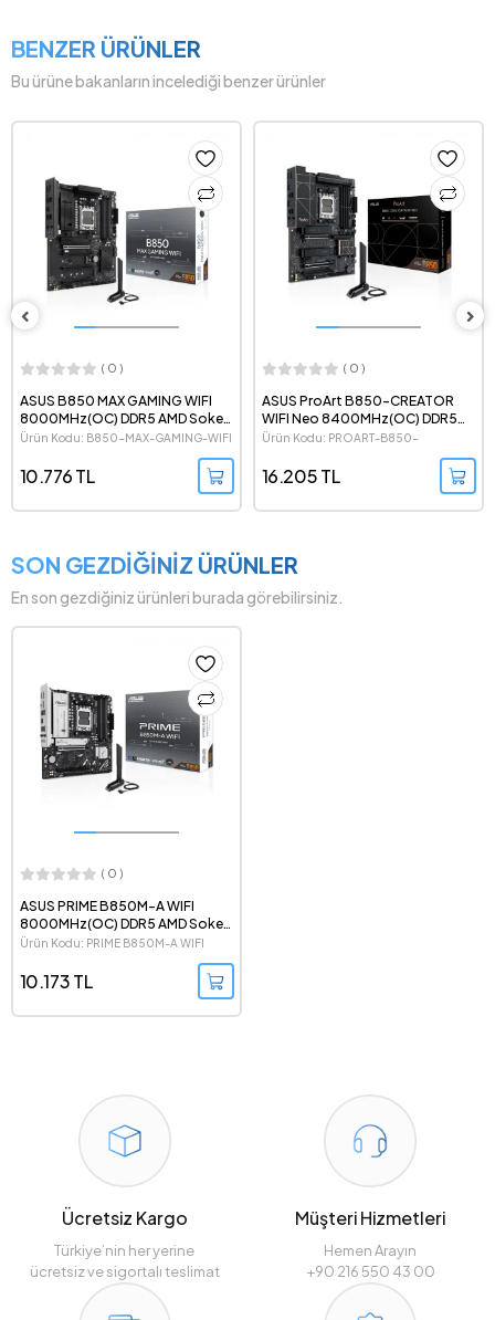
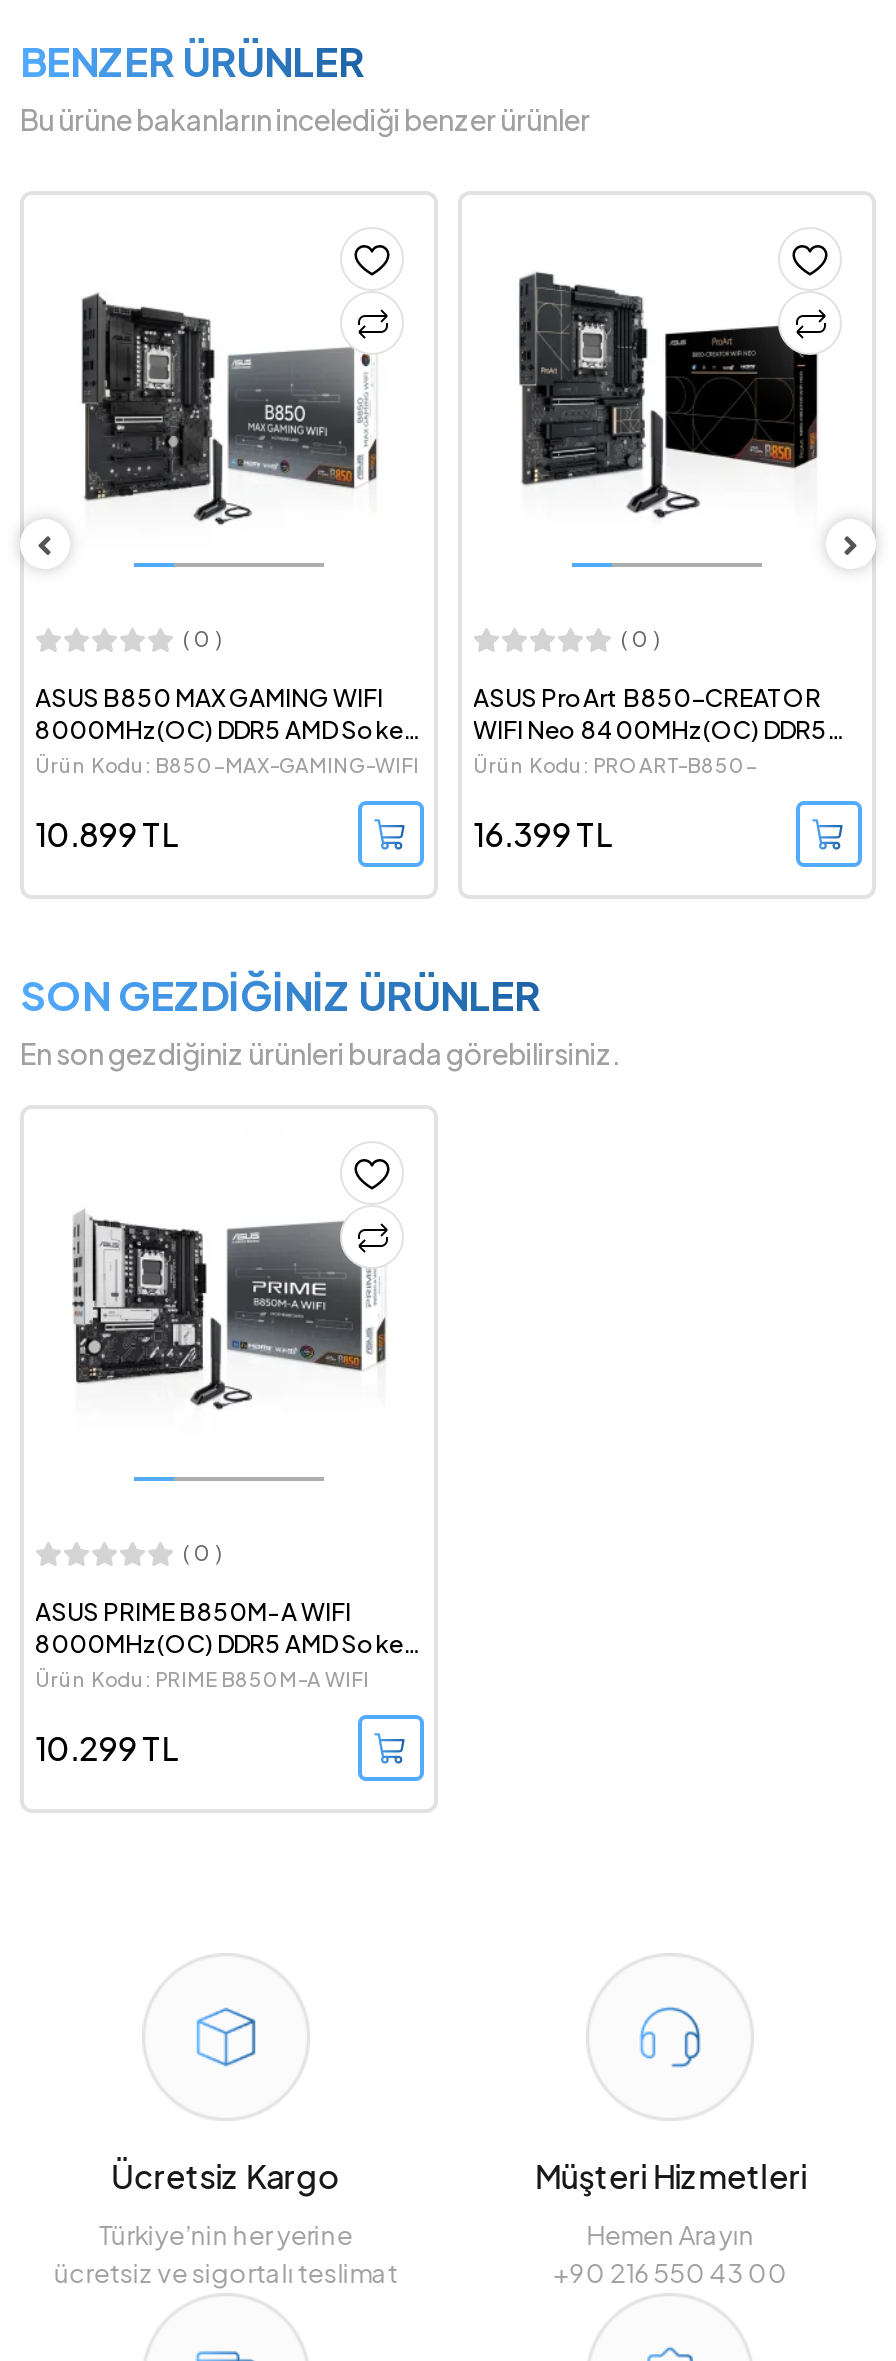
[19,464,94,487] 10.776 TL -> [35,813,177,855] 10.899 TL
[261,464,340,487] 16.205 TL -> [473,813,611,855] 16.399 TL
[19,969,92,993] 10.173 TL -> [35,1727,177,1769] 10.299 TL

